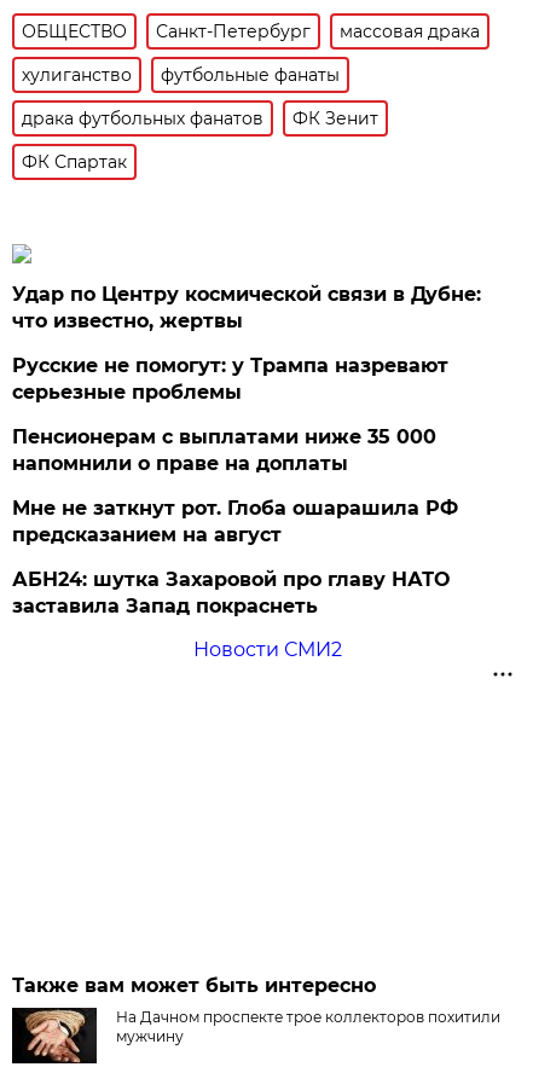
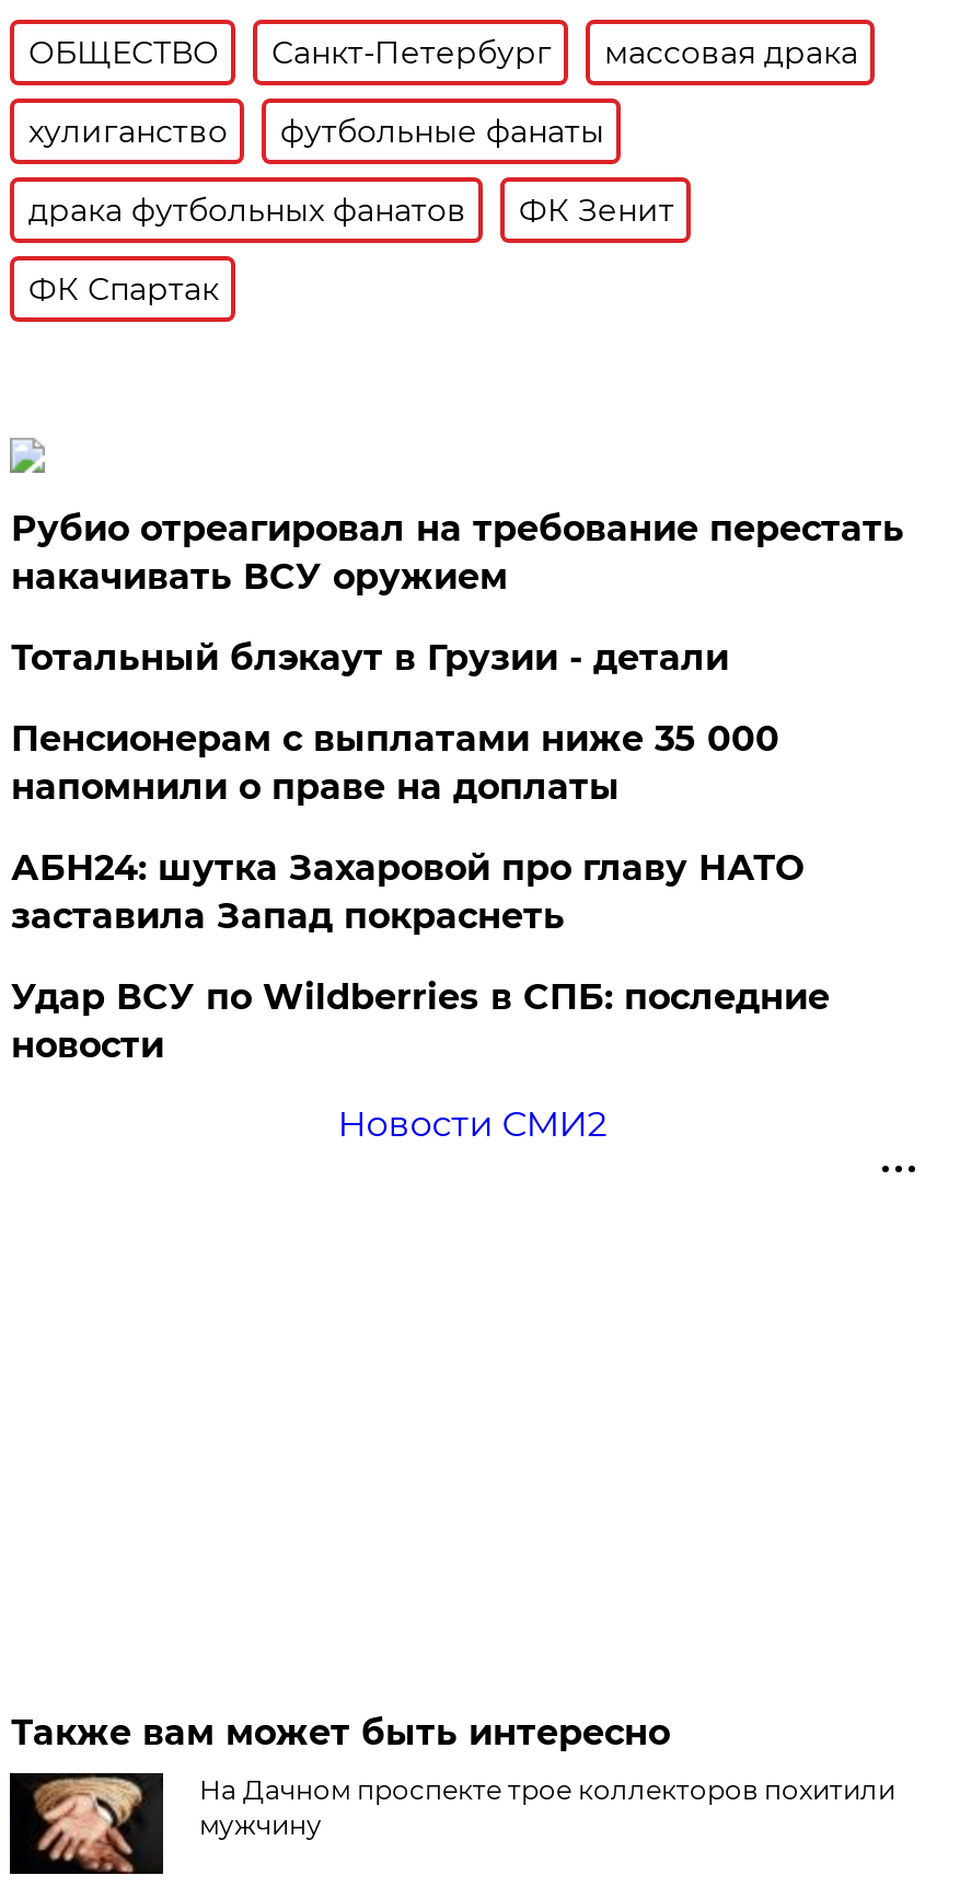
[13,283,482,332] Удар по Центру космической связи в Дубне: | что известно, жертвы -> [11,508,904,597] Рубио отреагировал на требование перестать | накачивать ВСУ оружием
[13,354,449,403] Русские не помогут: у Трампа назревают | серьезные проблемы -> [11,637,729,678] Тотальный блэкаут в Грузии - детали
[13,497,459,546] Мне не заткнут рот. Глоба ошарашила РФ | предсказанием на август -> none
moved [13,568,450,617] -> [11,847,803,937]: АБН24: шутка Захаровой про главу НАТО | заставила Запад покраснеть
none -> [11,976,830,1066] Удар ВСУ по Wildberries в СПБ: последние | новости

